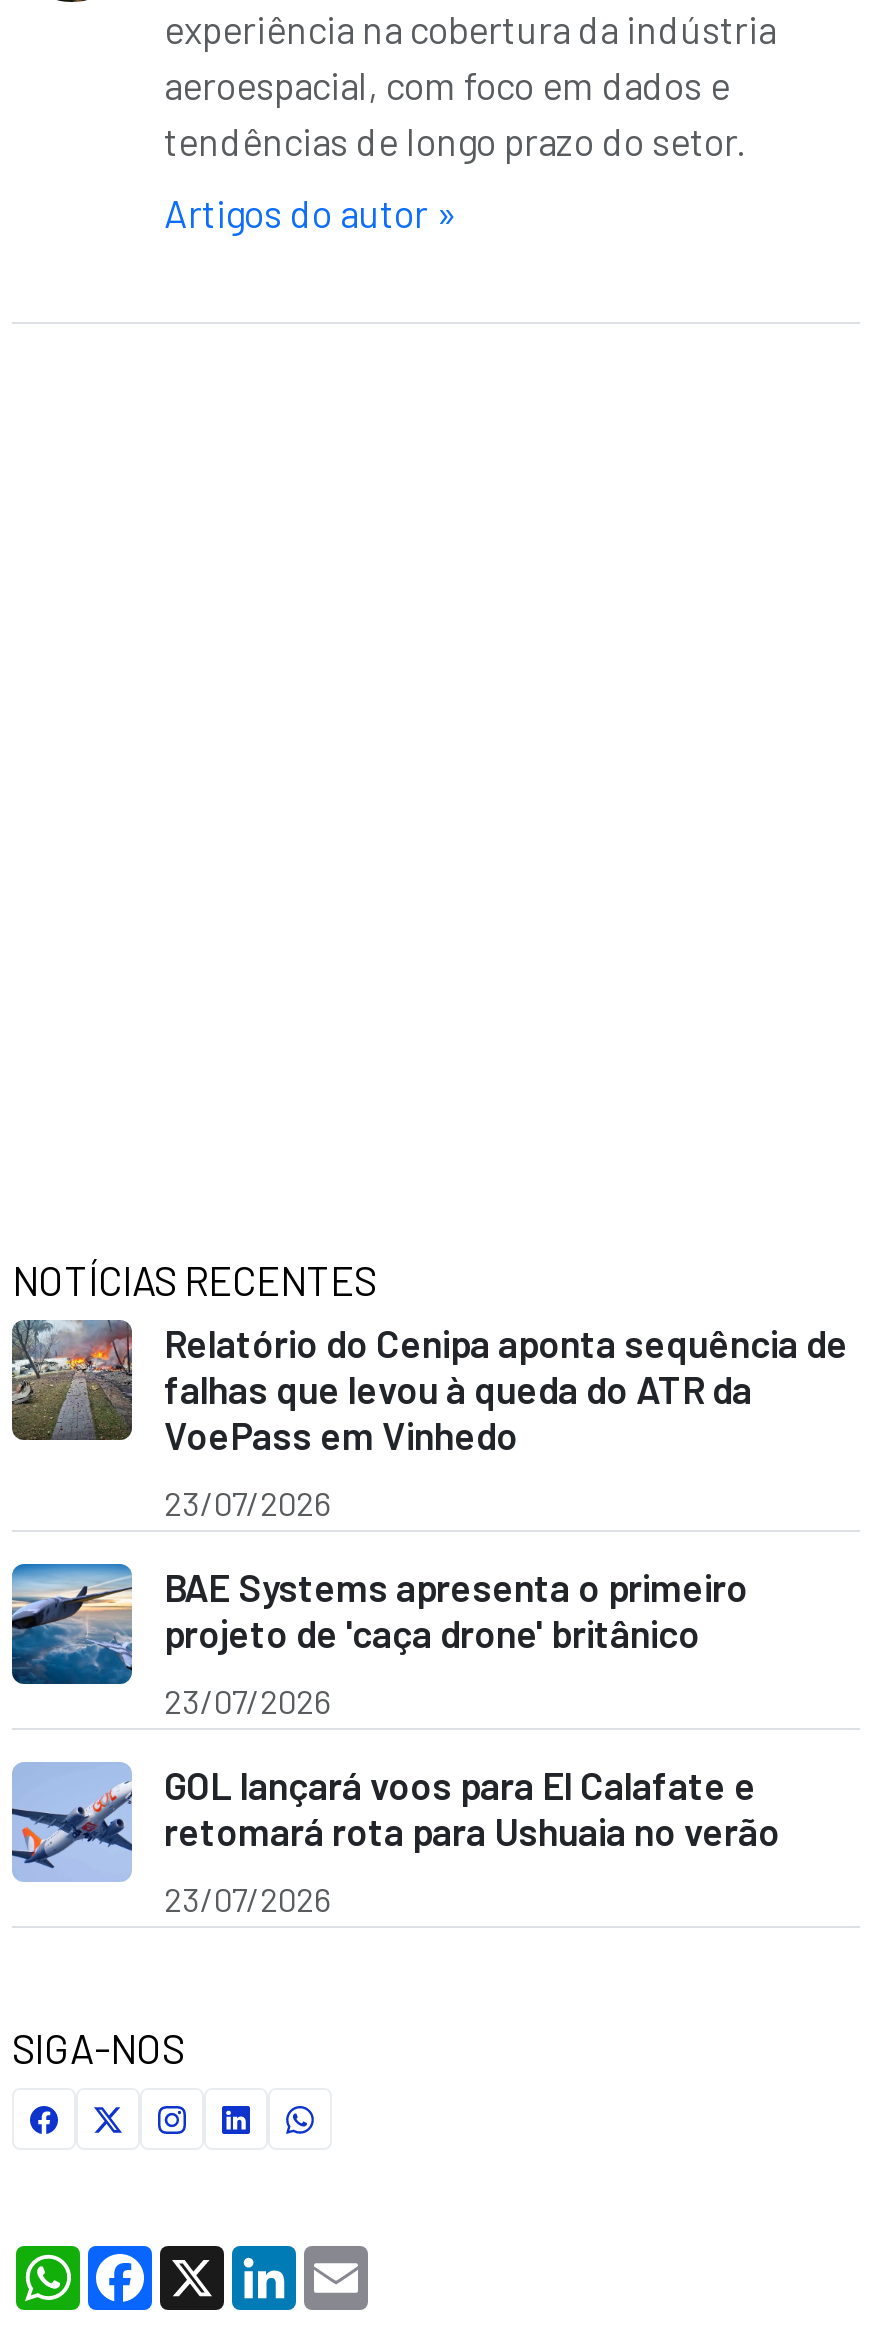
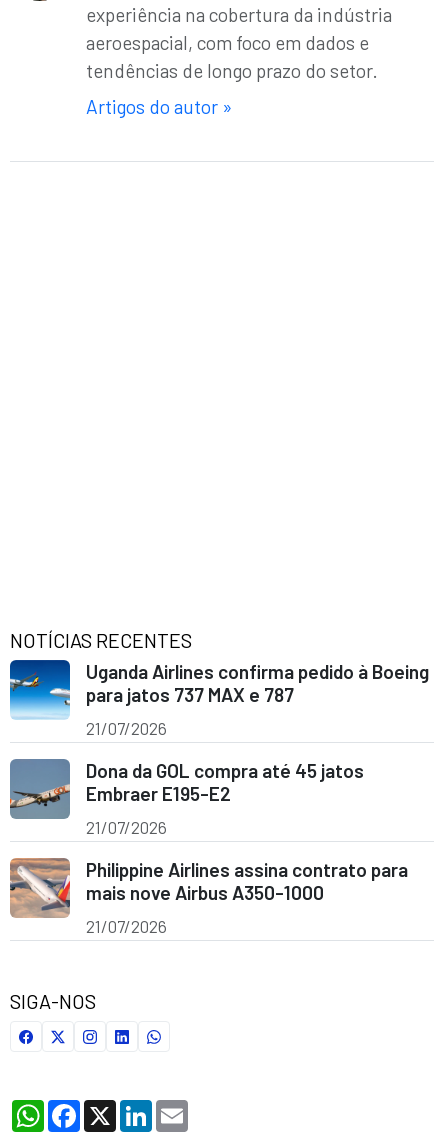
[10,1318,848,1458] [image] | Relatório do Cenipa aponta sequência de | falhas que levou à queda do ATR da | VoePass em Vinhedo -> [9,659,429,720] [image] | Uganda Airlines confirma pedido à Boeing | para jatos 737 MAX e 787
[164,1482,332,1522] 23/07/2026 -> [86,718,167,738] 21/07/2026
[10,1562,748,1686] [image] | BAE Systems apresenta o primeiro | projeto de 'caça drone' britânico -> [9,758,364,820] [image] | Dona da GOL compra até 45 jatos | Embraer E195-E2
[164,1680,332,1720] 23/07/2026 -> [86,817,167,837] 21/07/2026
[10,1760,780,1882] [image] | GOL lançará voos para El Calafate e | retomará rota para Ushuaia no verão -> [9,857,408,919] [image] | Philippine Airlines assina contrato para | mais nove Airbus A350-1000
[164,1878,332,1918] 23/07/2026 -> [86,916,167,936] 21/07/2026

